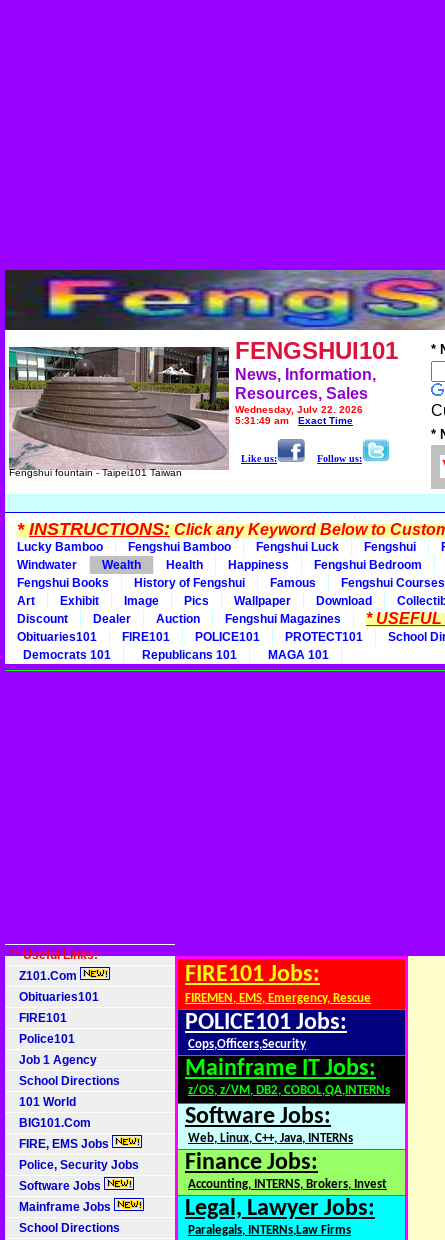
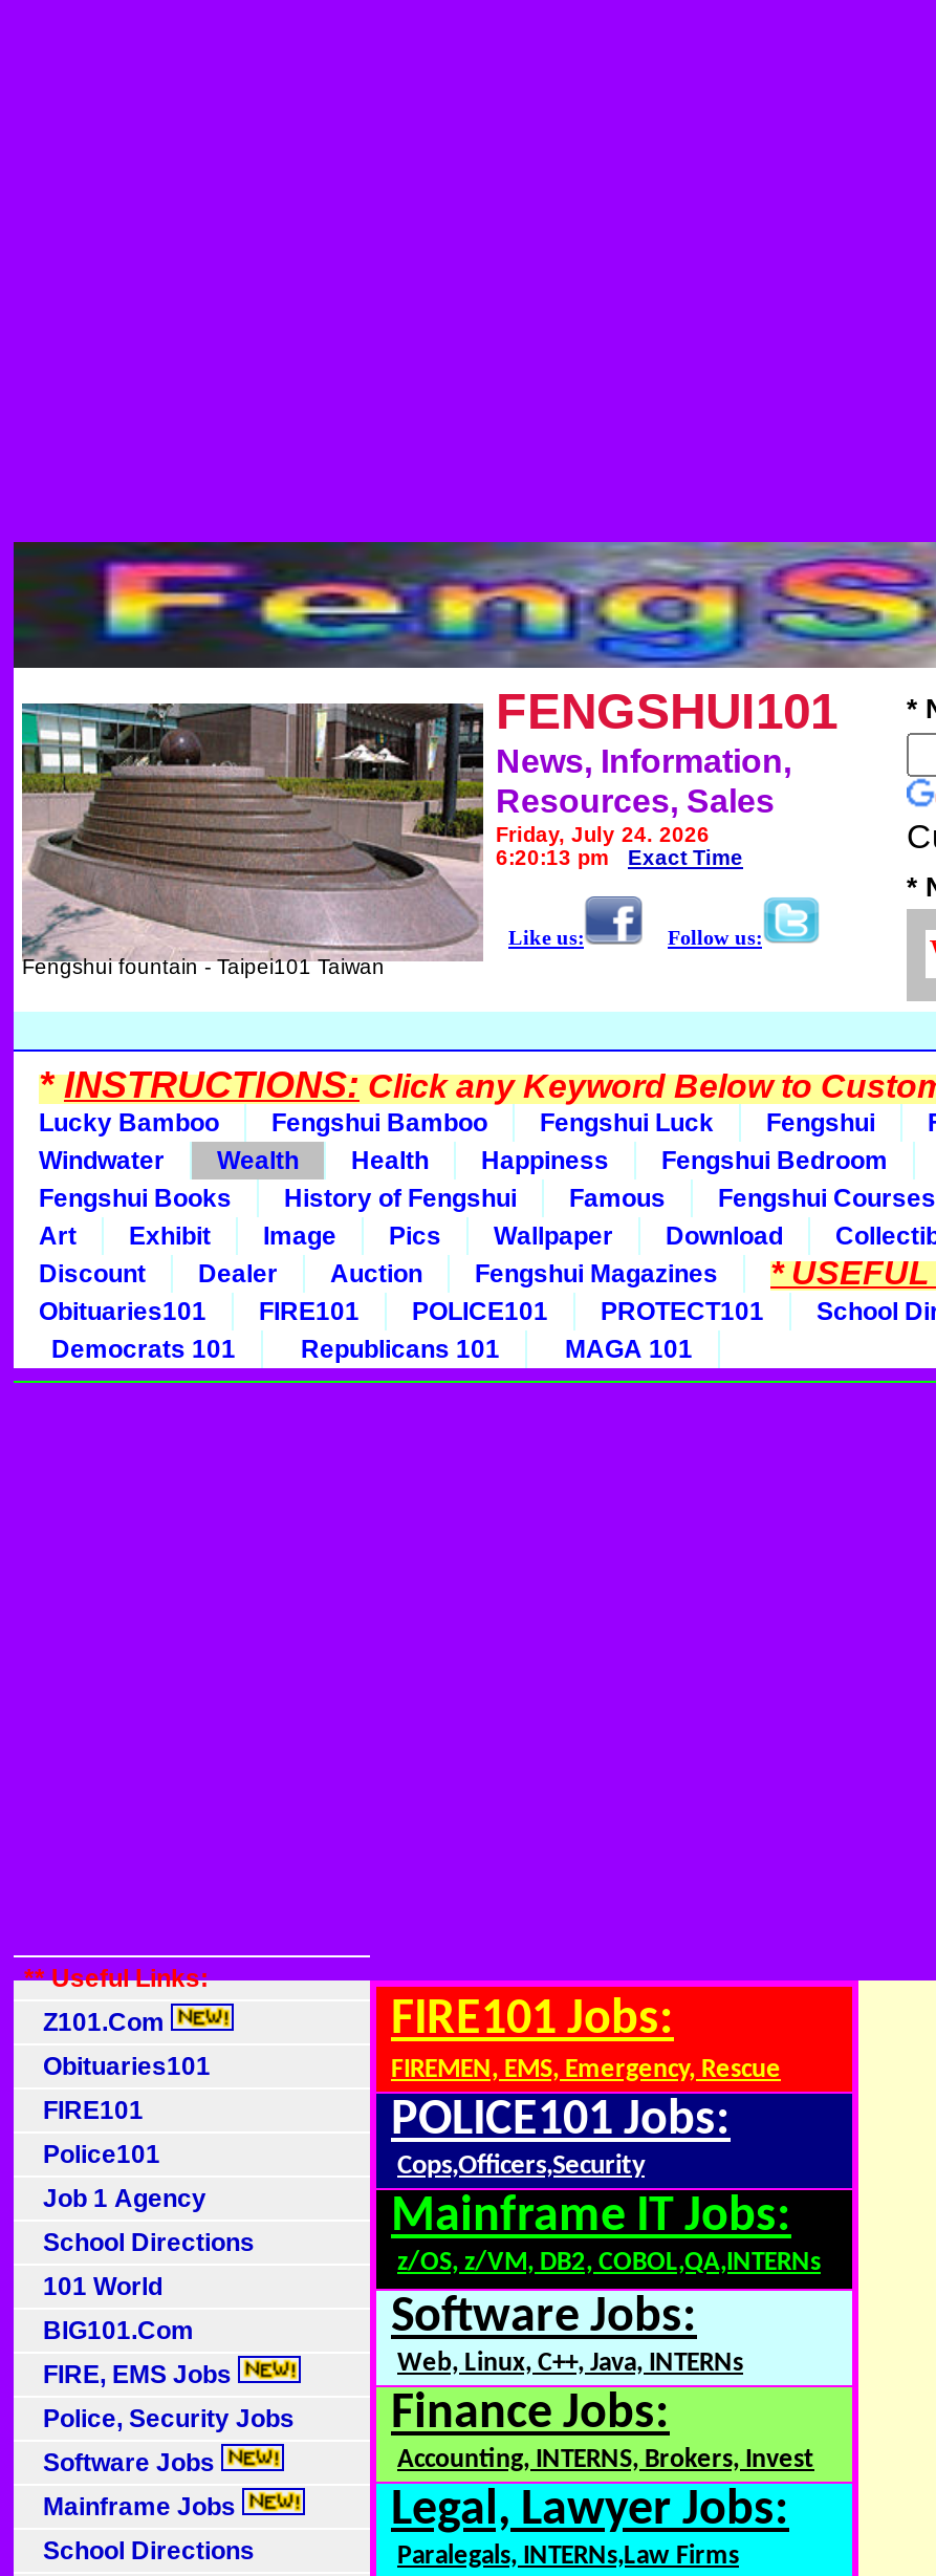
[235,404,363,426] Wednesday, July 22, 2026 | 5:31:49 am -> [496,823,710,869] Friday, July 24, 2026 | 6:20:13 pm

